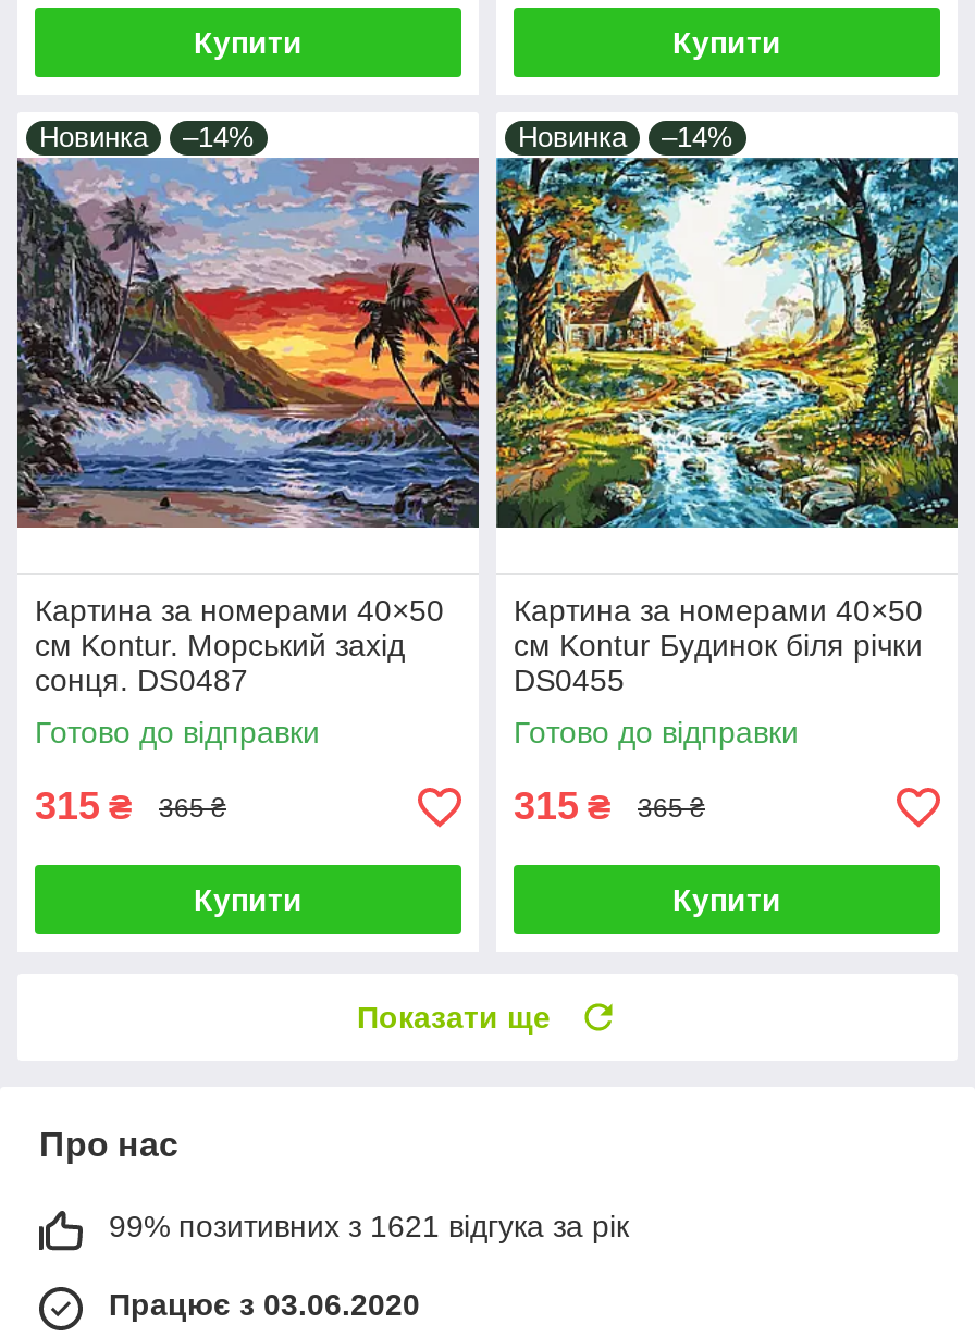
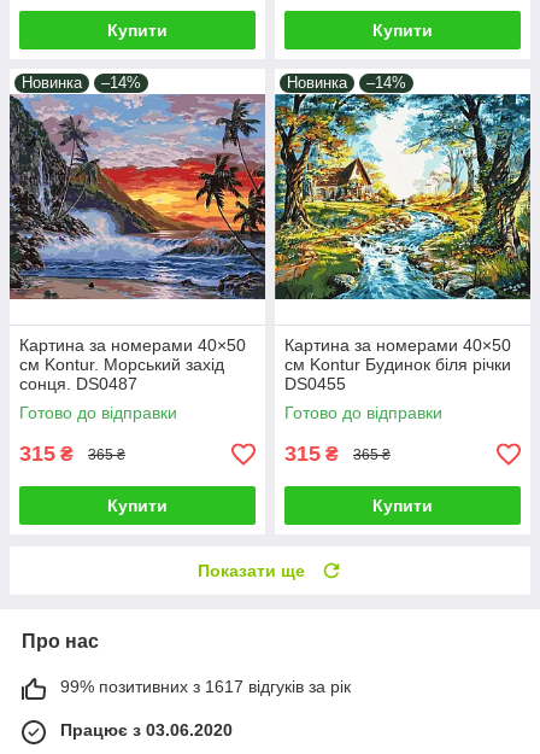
[109,1209,629,1244] 99% позитивних з 1621 відгука за рік -> [60,677,351,696] 99% позитивних з 1617 відгуків за рік

